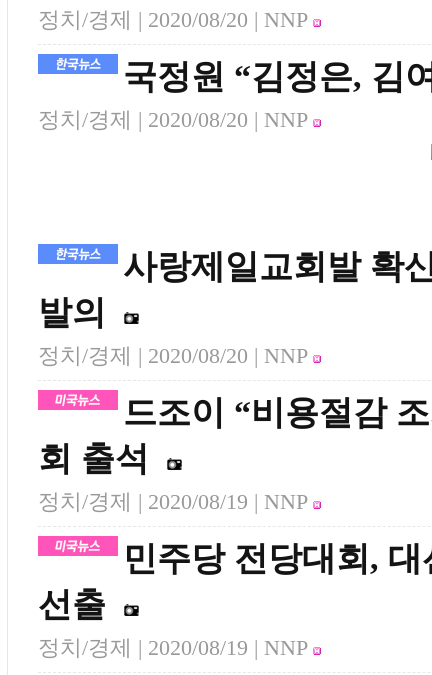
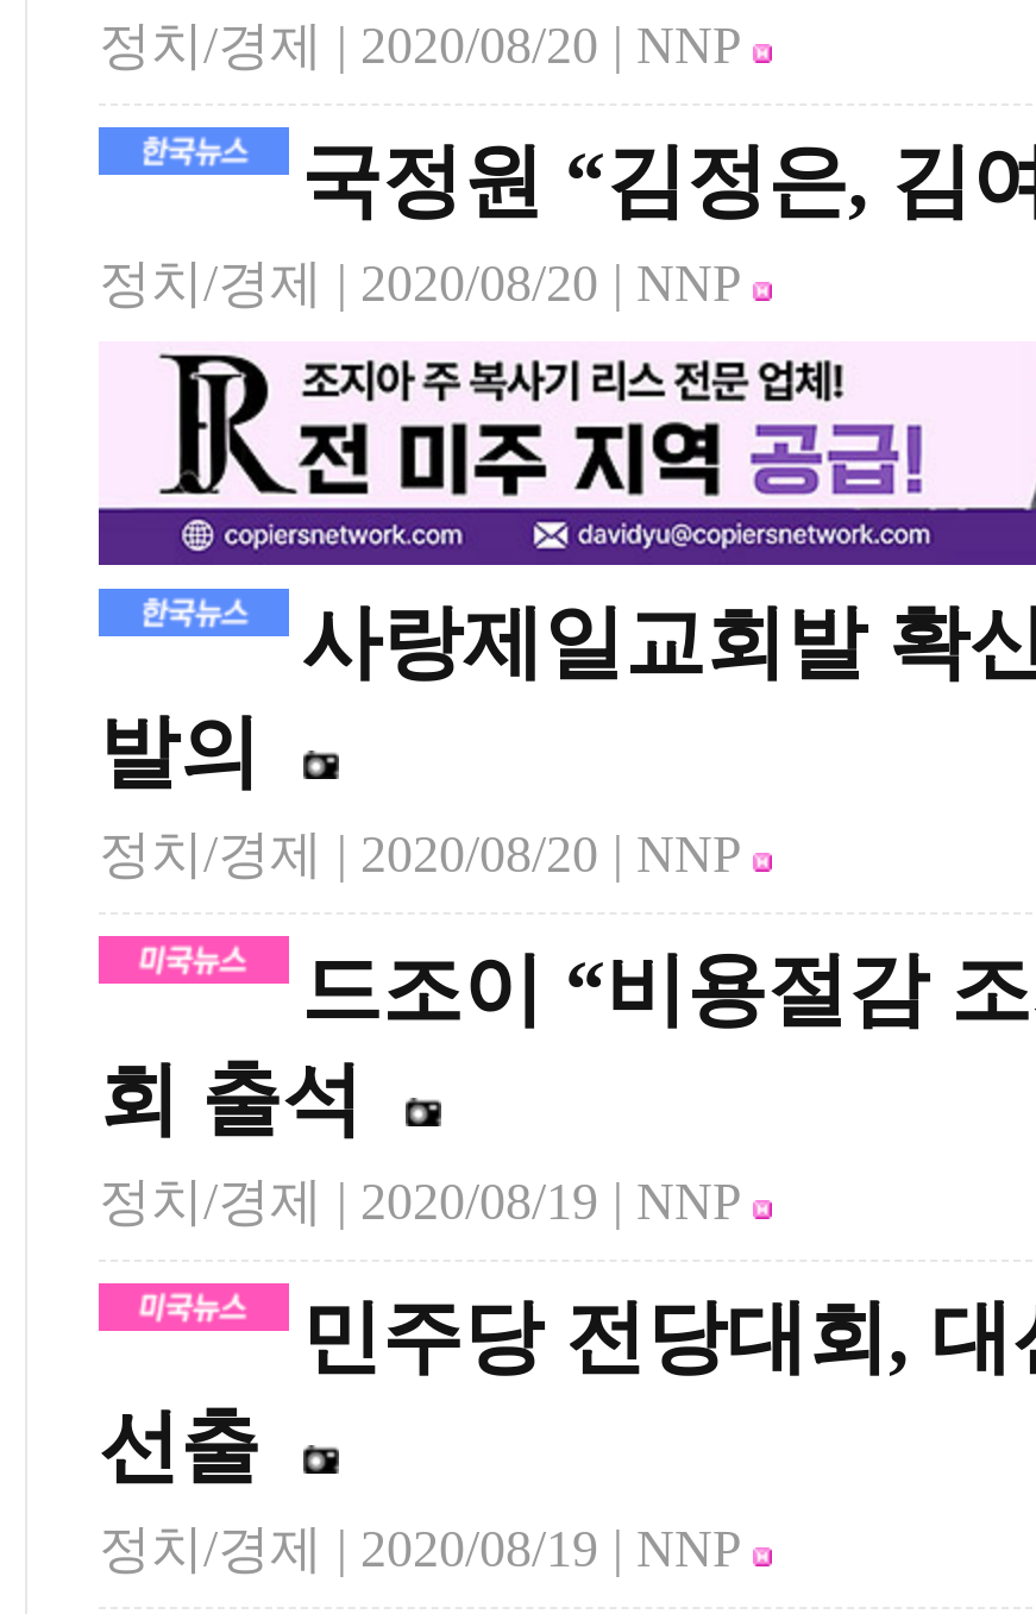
none -> [96,351,1029,567] [image]

